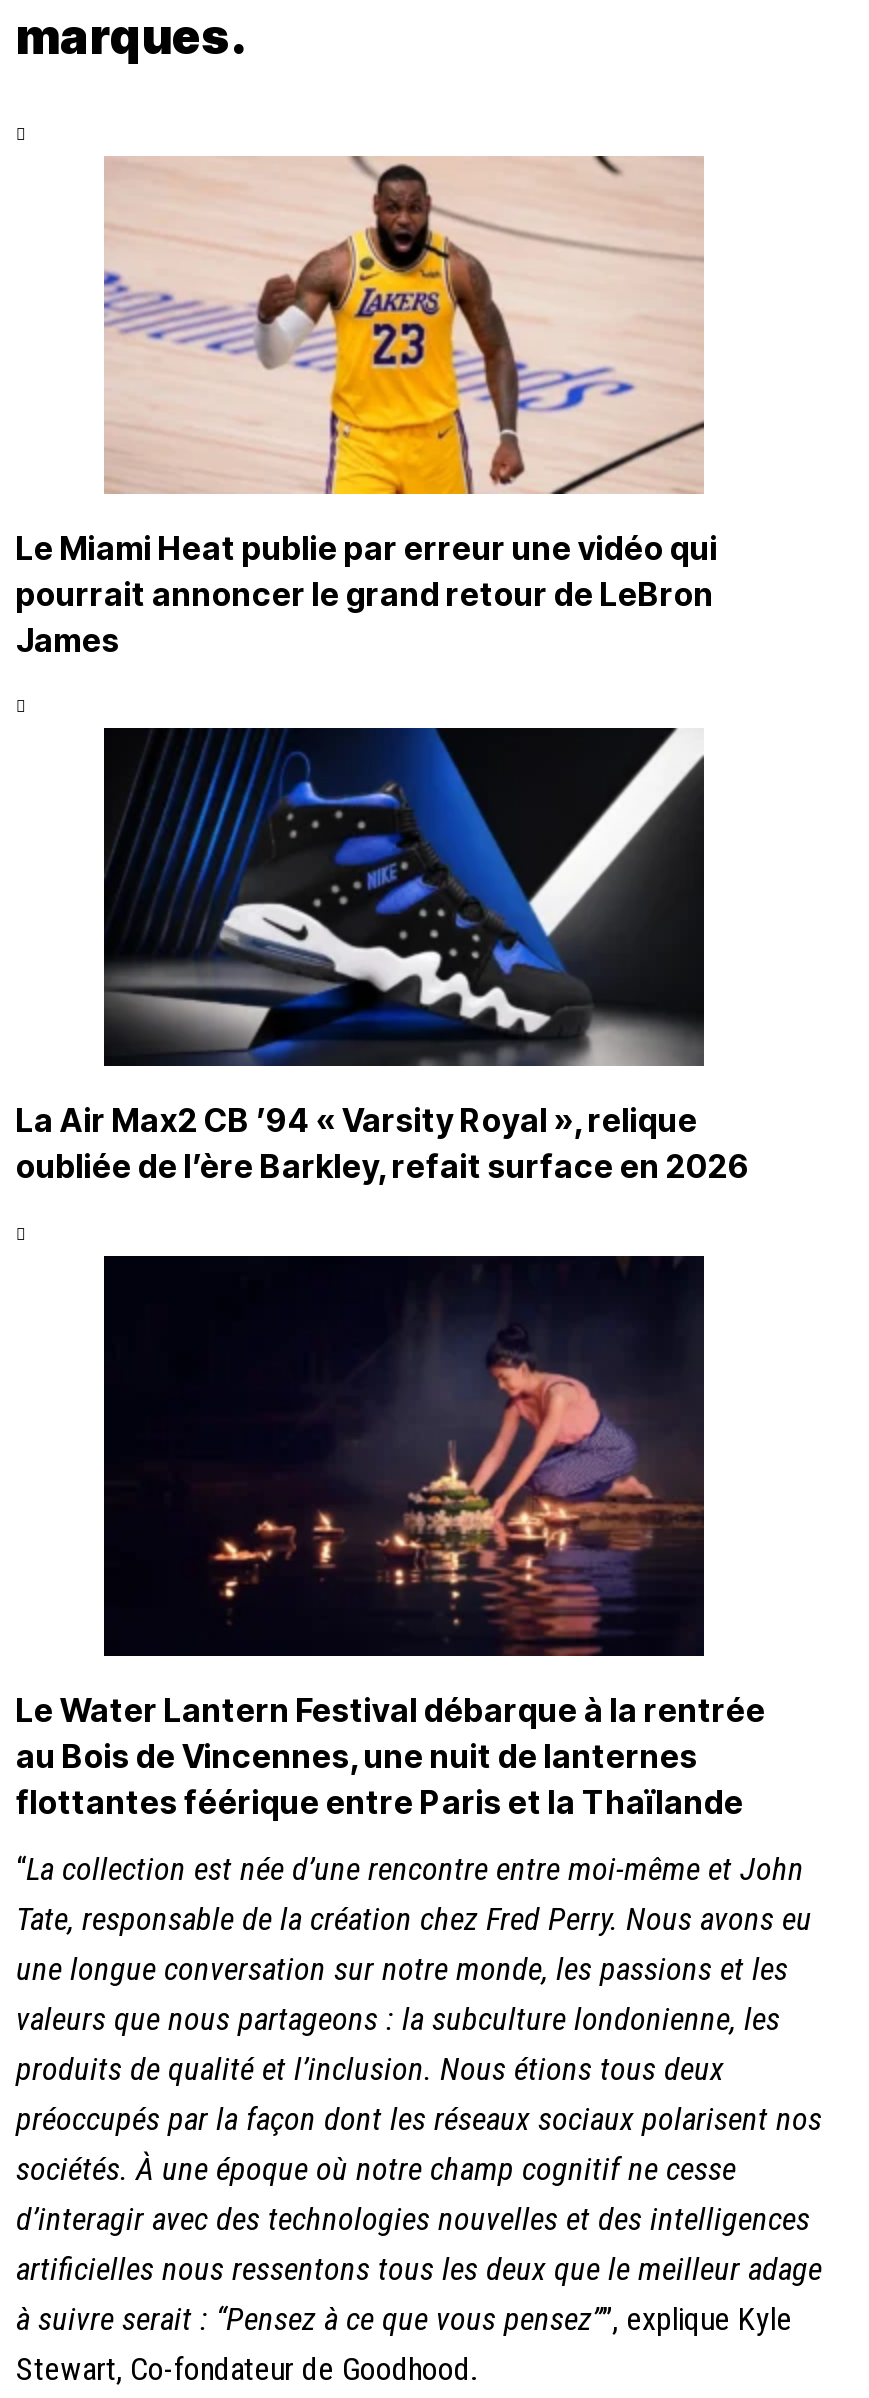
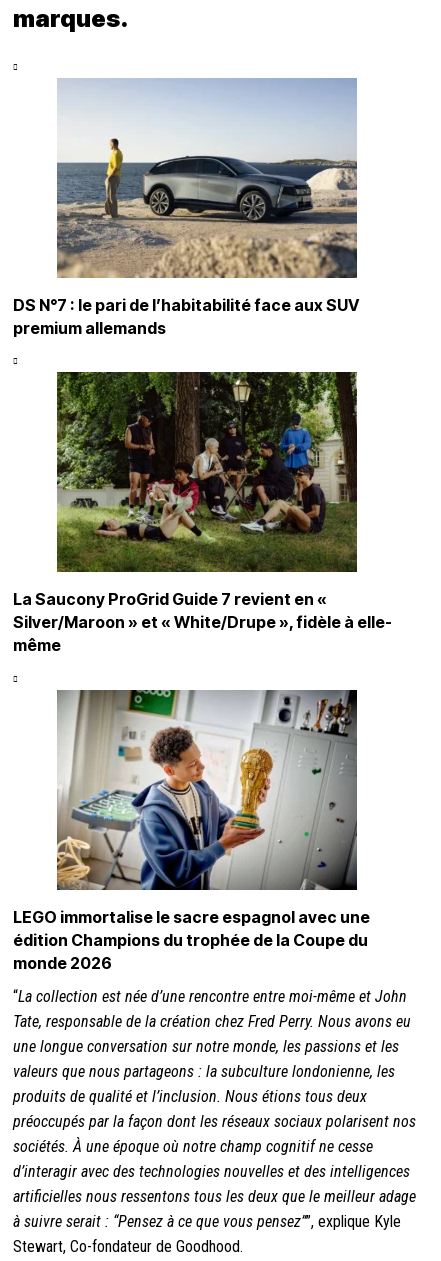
[16,156,718,659] [image] | Le Miami Heat publie par erreur une vidéo qui | pourrait annoncer le grand retour de LeBron | James -> [13,78,359,338] [image] | DS N°7 : le pari de l’habitabilité face aux SUV | premium allemands
[102,726,704,1068] [image] -> [56,376,358,543] [image]
[16,1100,750,1186] La Air Max2 CB ’94 « Varsity Royal », relique | oubliée de l’ère Barkley, refait surface en 2026 -> [13,589,392,655] La Saucony ProGrid Guide 7 revient en « | Silver/Maroon » et « White/Drupe », fidèle à elle- | même
[102,1280,704,1658] [image] -> [56,689,357,837] [image]
[16,1689,766,1821] Le Water Lantern Festival débarque à la rentrée | au Bois de Vincennes, une nuit de lanternes | flottantes féérique entre Paris et la Thaïlande -> [13,907,370,973] LEGO immortalise le sacre espagnol avec une | édition Champions du trophée de la Coupe du | monde 2026

